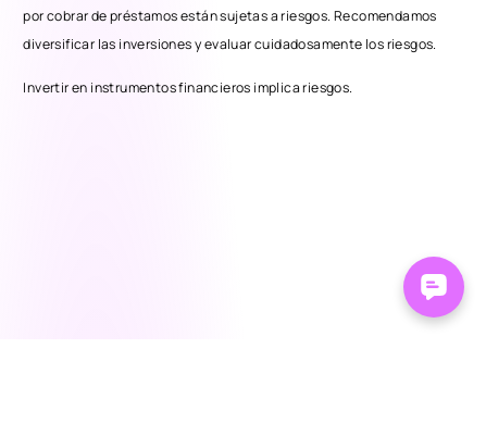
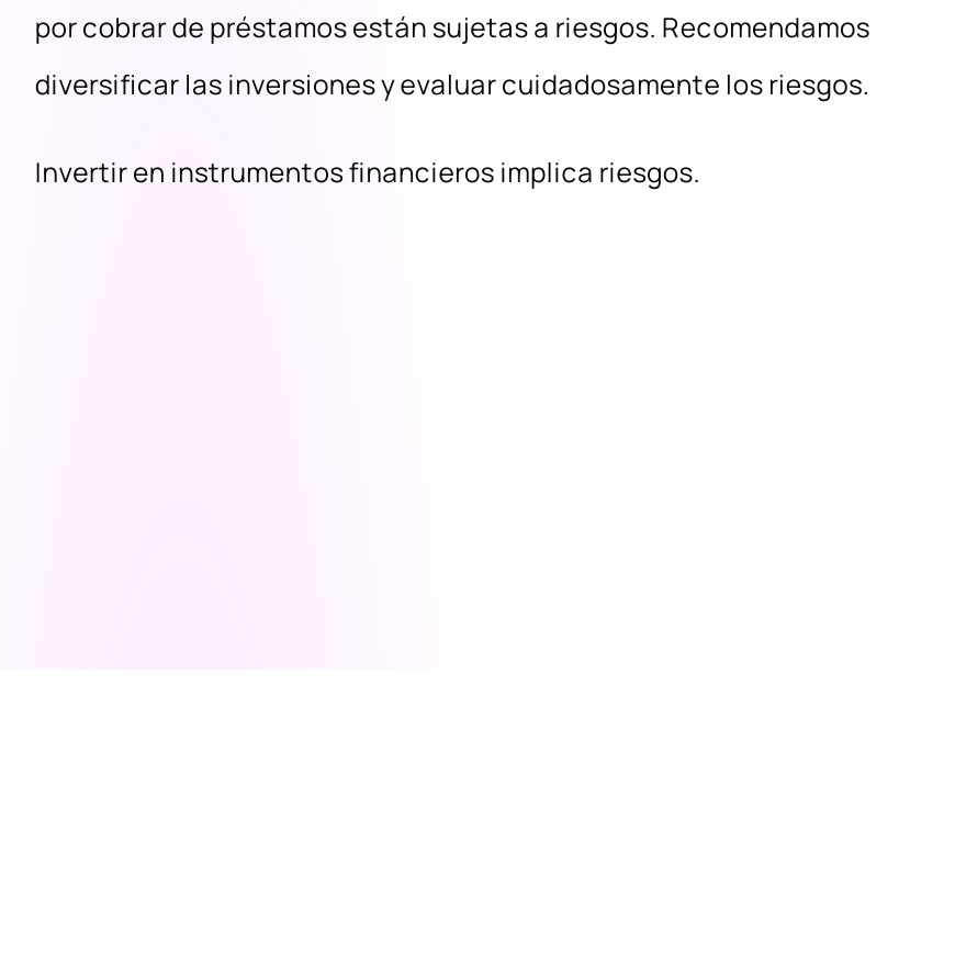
[400,256,468,326] [image] -> none

